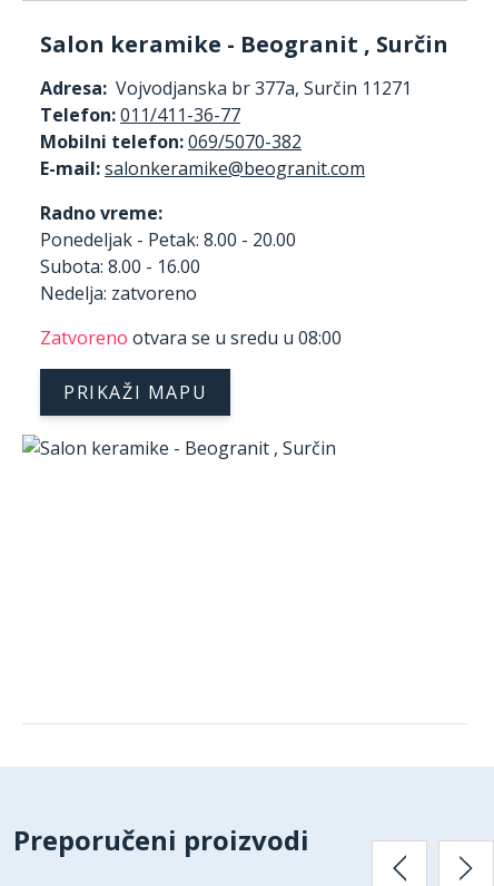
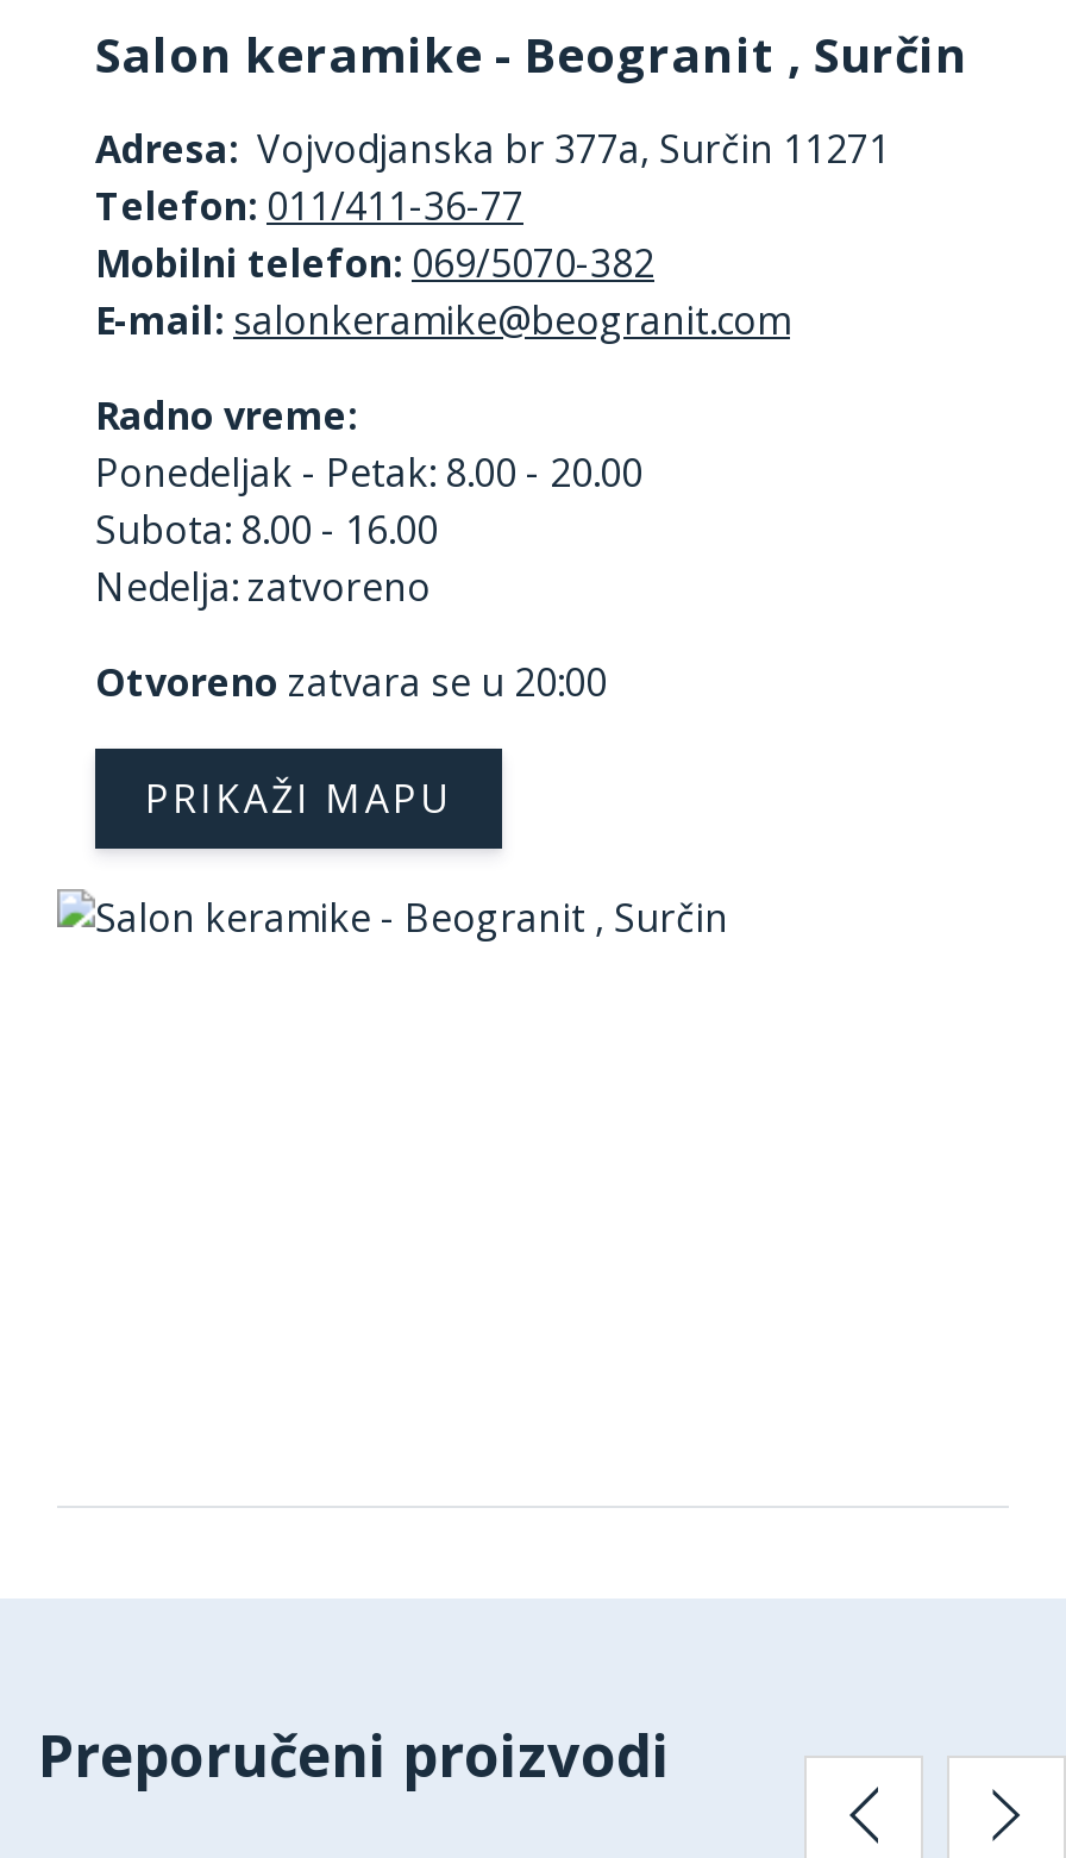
[40,325,342,350] Zatvoreno otvara se u sredu u 08:00 -> [95,655,607,707] Otvoreno zatvara se u 20:00

